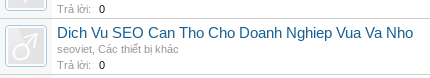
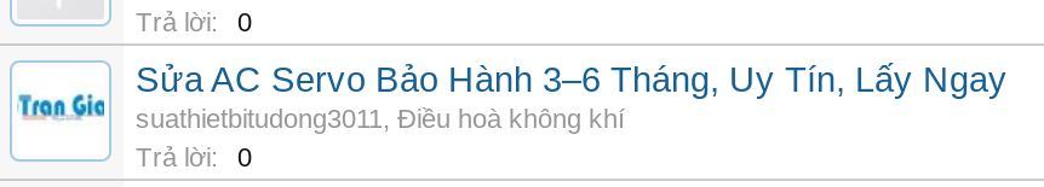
none -> [17,68,102,154] [image]
[57,25,413,55] Dich Vu SEO Can Tho Cho Doanh Nghiep Vua Va Nho | seoviet, Các thiết bị khác -> [136,60,1008,133] Sửa AC Servo Bảo Hành 3–6 Tháng, Uy Tín, Lấy Ngay | suathietbitudong3011, Điều hoà không khí

